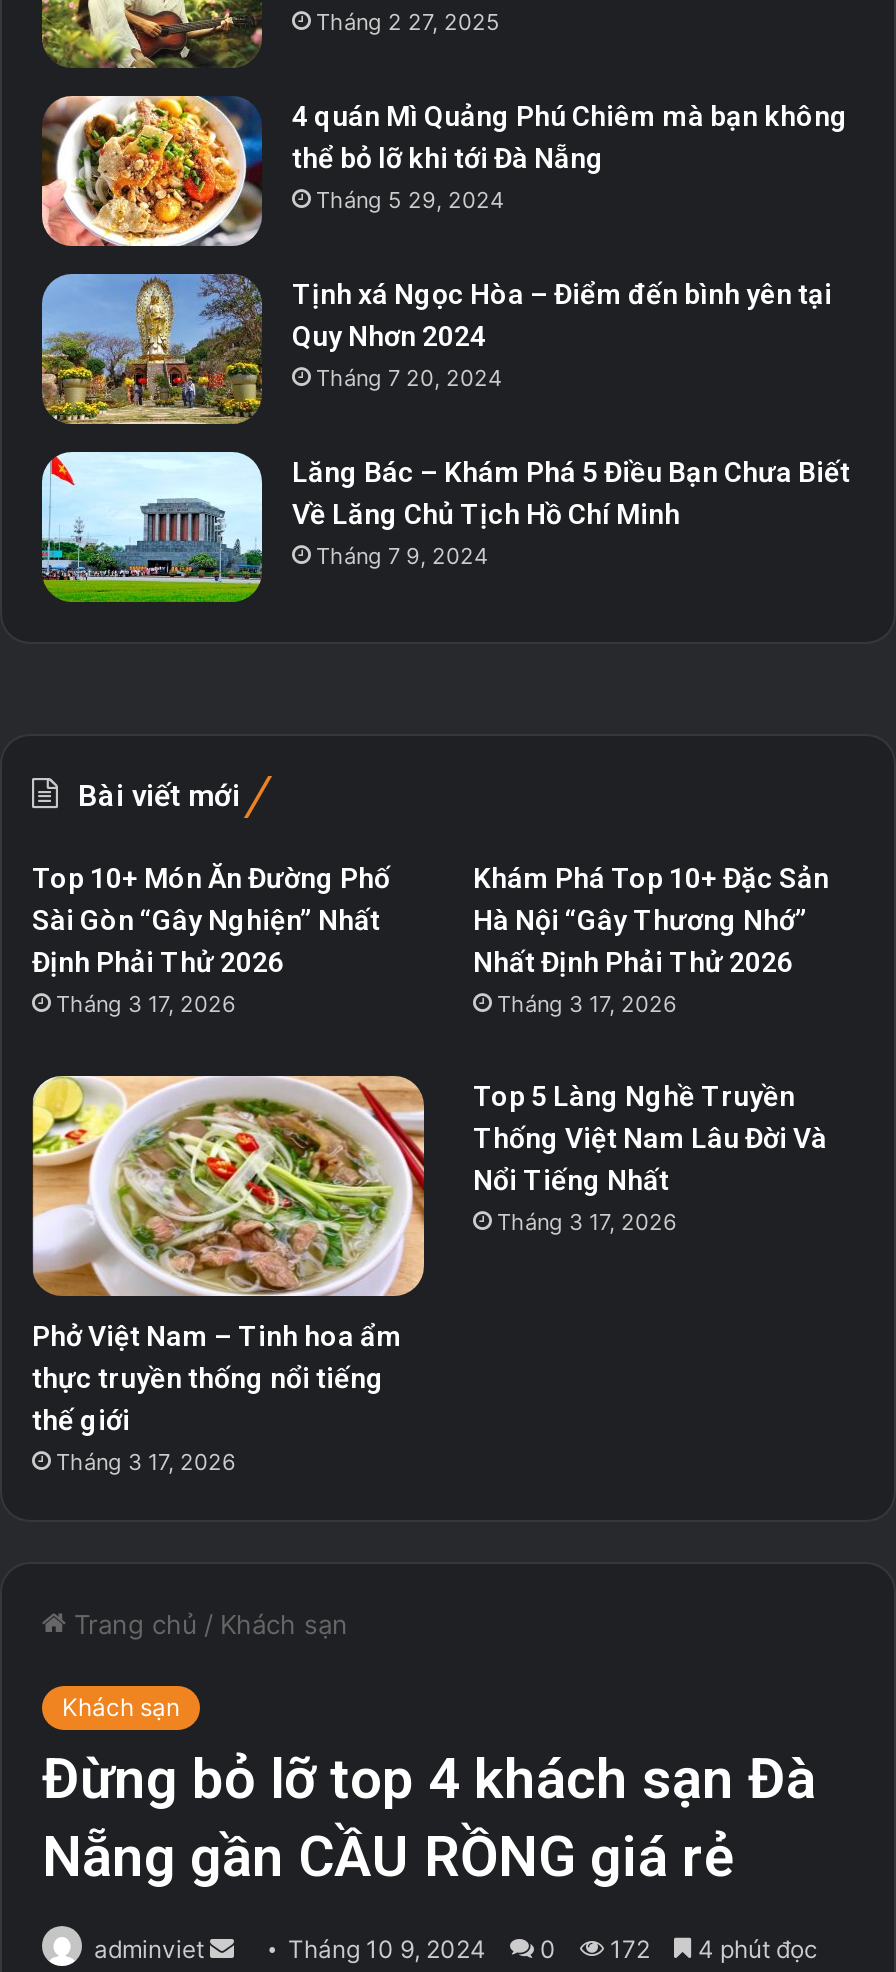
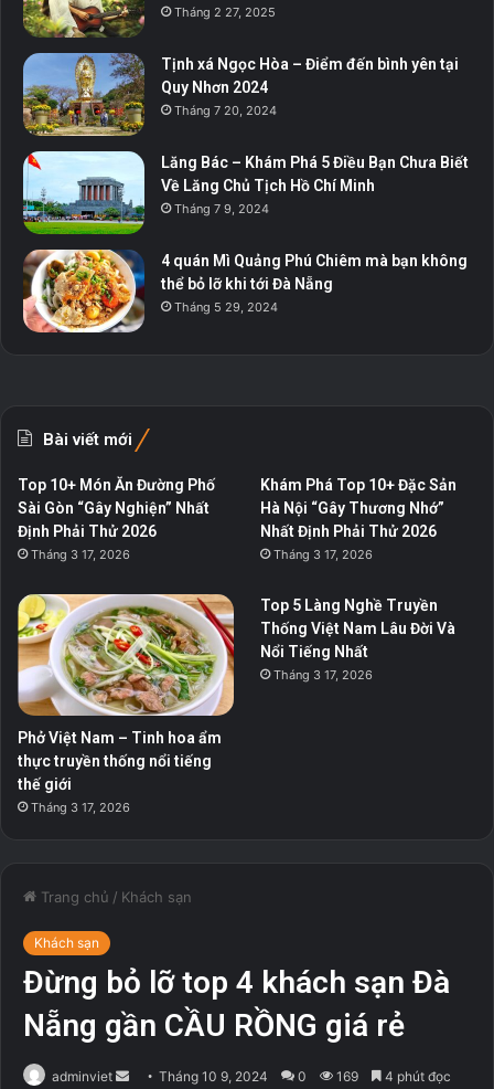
moved [42,94,848,248] -> [22,249,468,334]: [image] | 4 quán Mì Quảng Phú Chiêm mà bạn không | thể bỏ lỡ khi tới Đà Nẵng | Tháng 5 29, 2024
moved [38,272,850,570] -> [21,52,469,216]: [image] | Tịnh xá Ngọc Hòa – Điểm đến bình yên tại | Quy Nhơn 2024 | Tháng 7 20, 2024 | Lăng Bác – Khám Phá 5 Điều Bạn Chưa Biết | Về Lăng Chủ Tịch Hồ Chí Minh | Tháng 7 9, 2024
[604,1934,650,1964] 172 -> [333,1068,358,1085] 169

